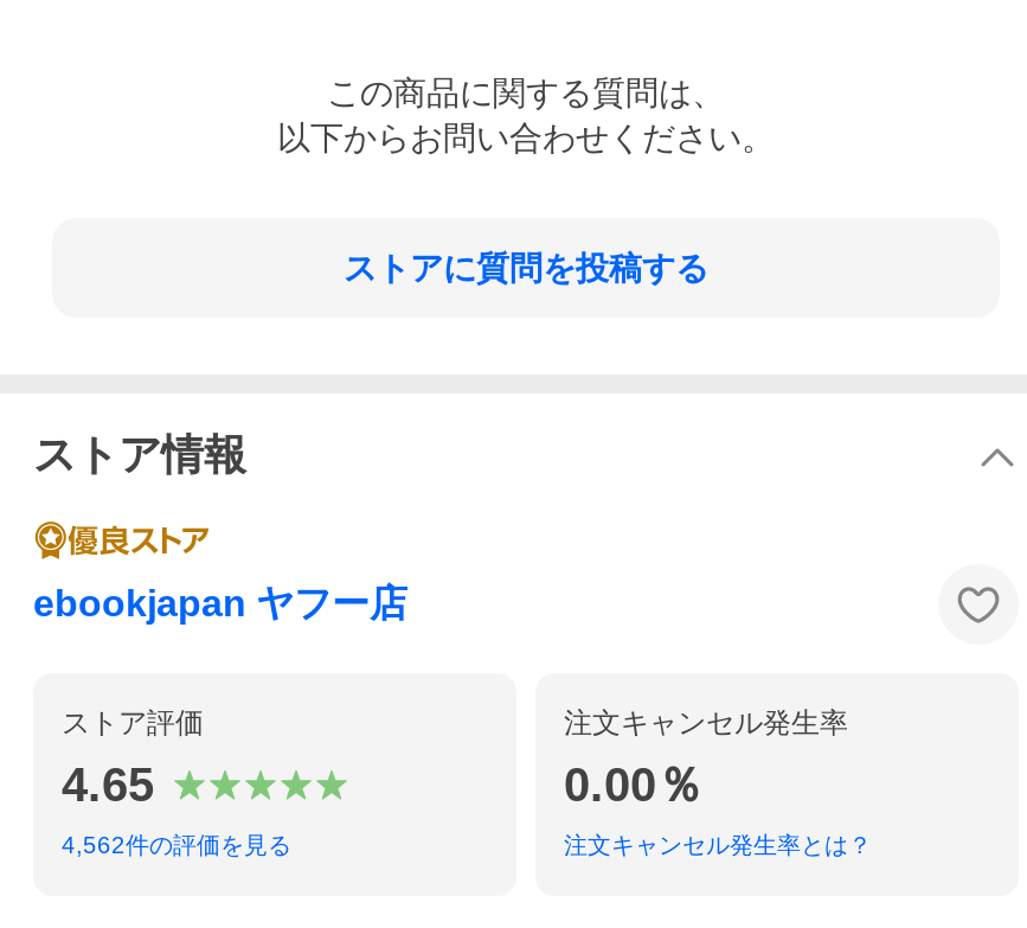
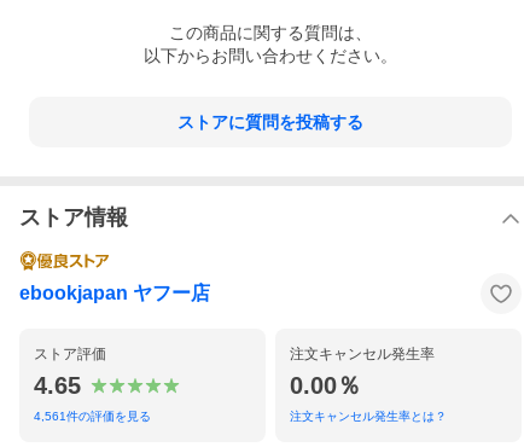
[62,832,291,858] 4,562件の評価を見る -> [34,410,151,423] 4,561件の評価を見る

